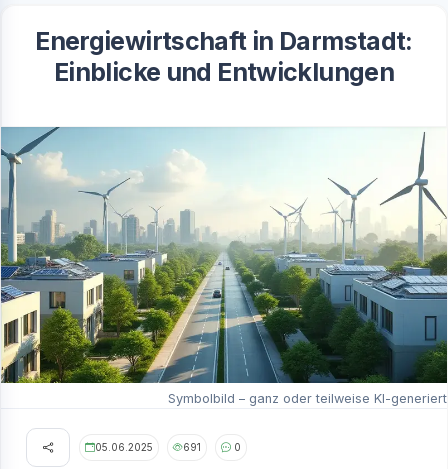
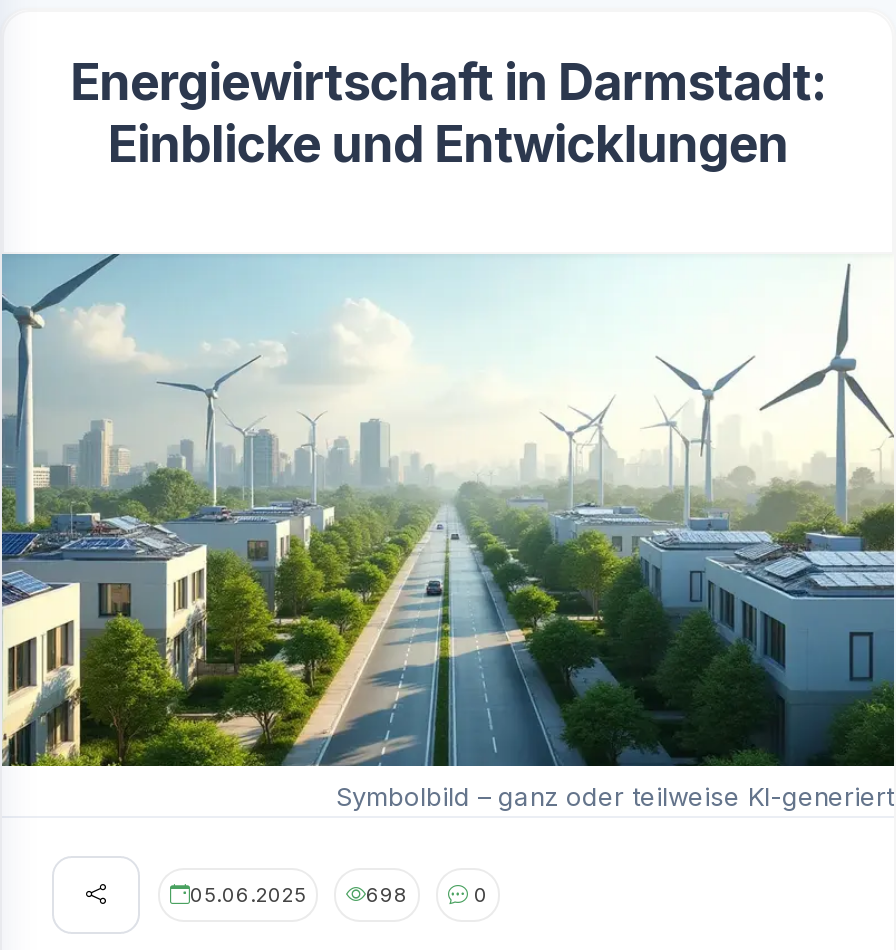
[183,441,201,453] 691 -> [366,882,408,906] 698

